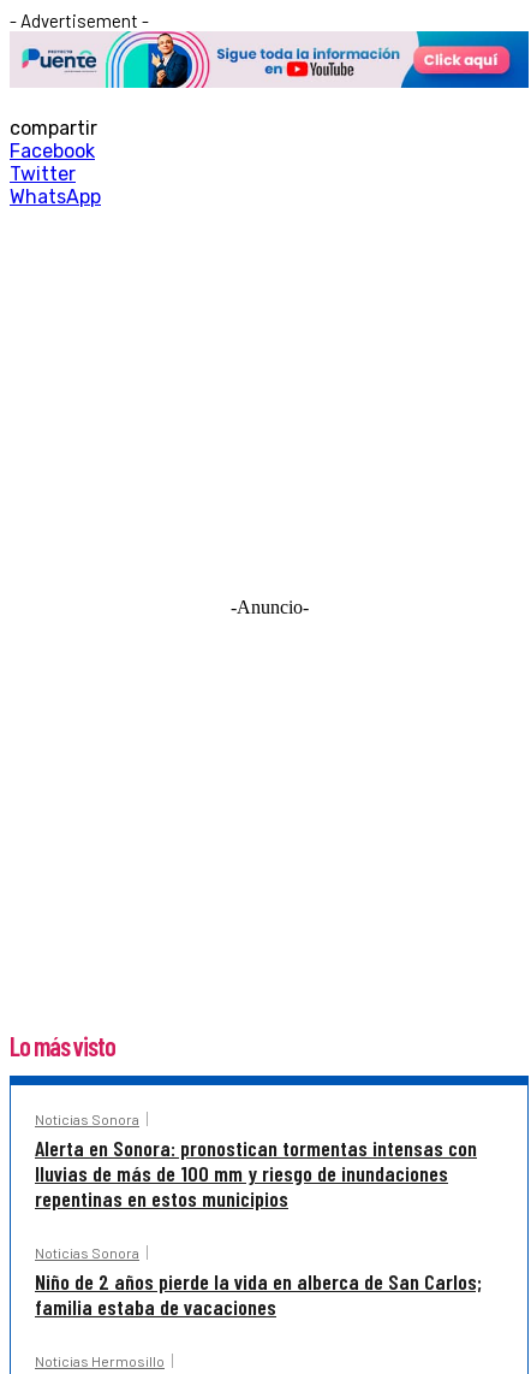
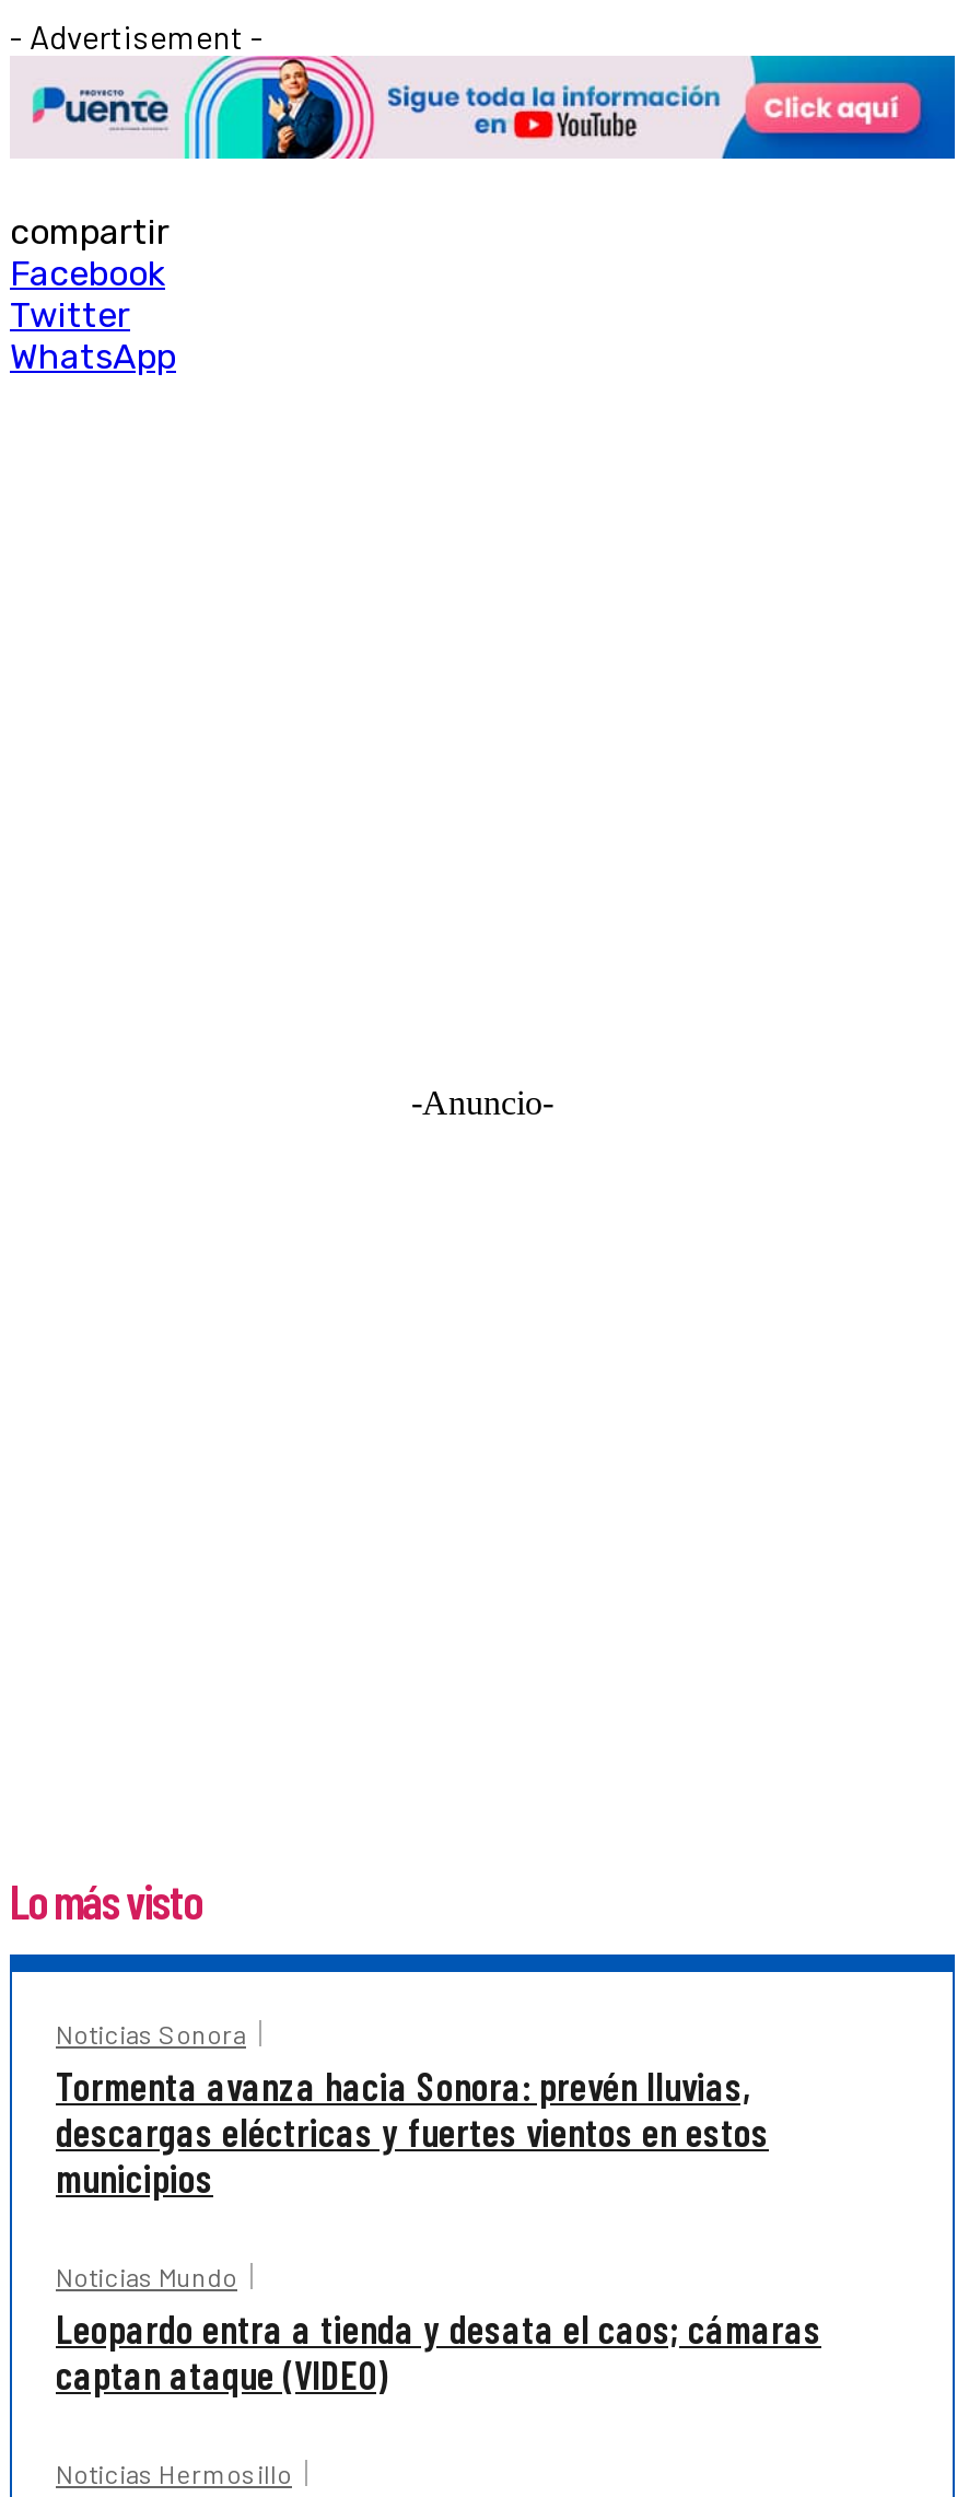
[35,1135,477,1212] Alerta en Sonora: pronostican tormentas intensas con | lluvias de más de 100 mm y riesgo de inundaciones | repentinas en estos municipios -> [56,2062,769,2202] Tormenta avanza hacia Sonora: prevén lluvias, | descargas eléctricas y fuertes vientos en estos | municipios
[35,1244,482,1320] Noticias Sonora | Niño de 2 años pierde la vida en alberca de San Carlos; | familia estaba de vacaciones -> [56,2261,821,2399] Noticias Mundo | Leopardo entra a tienda y desata el caos; cámaras | captan ataque (VIDEO)

